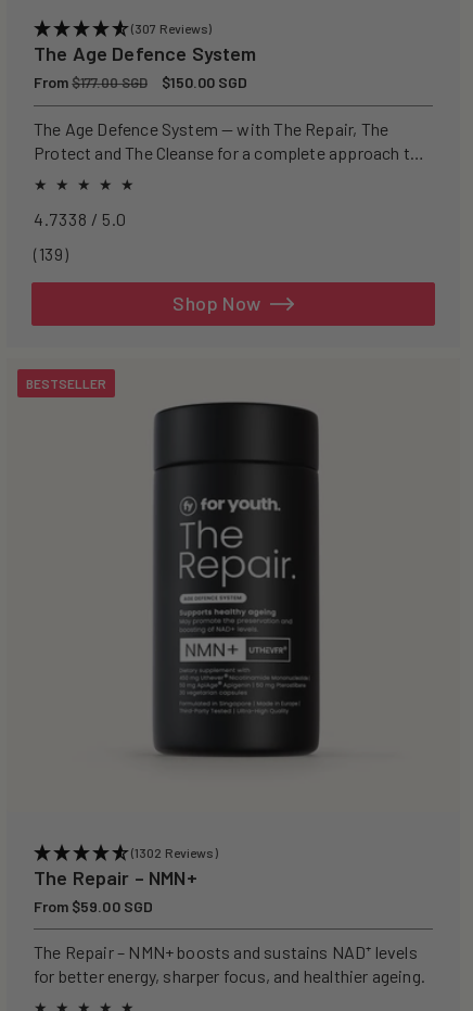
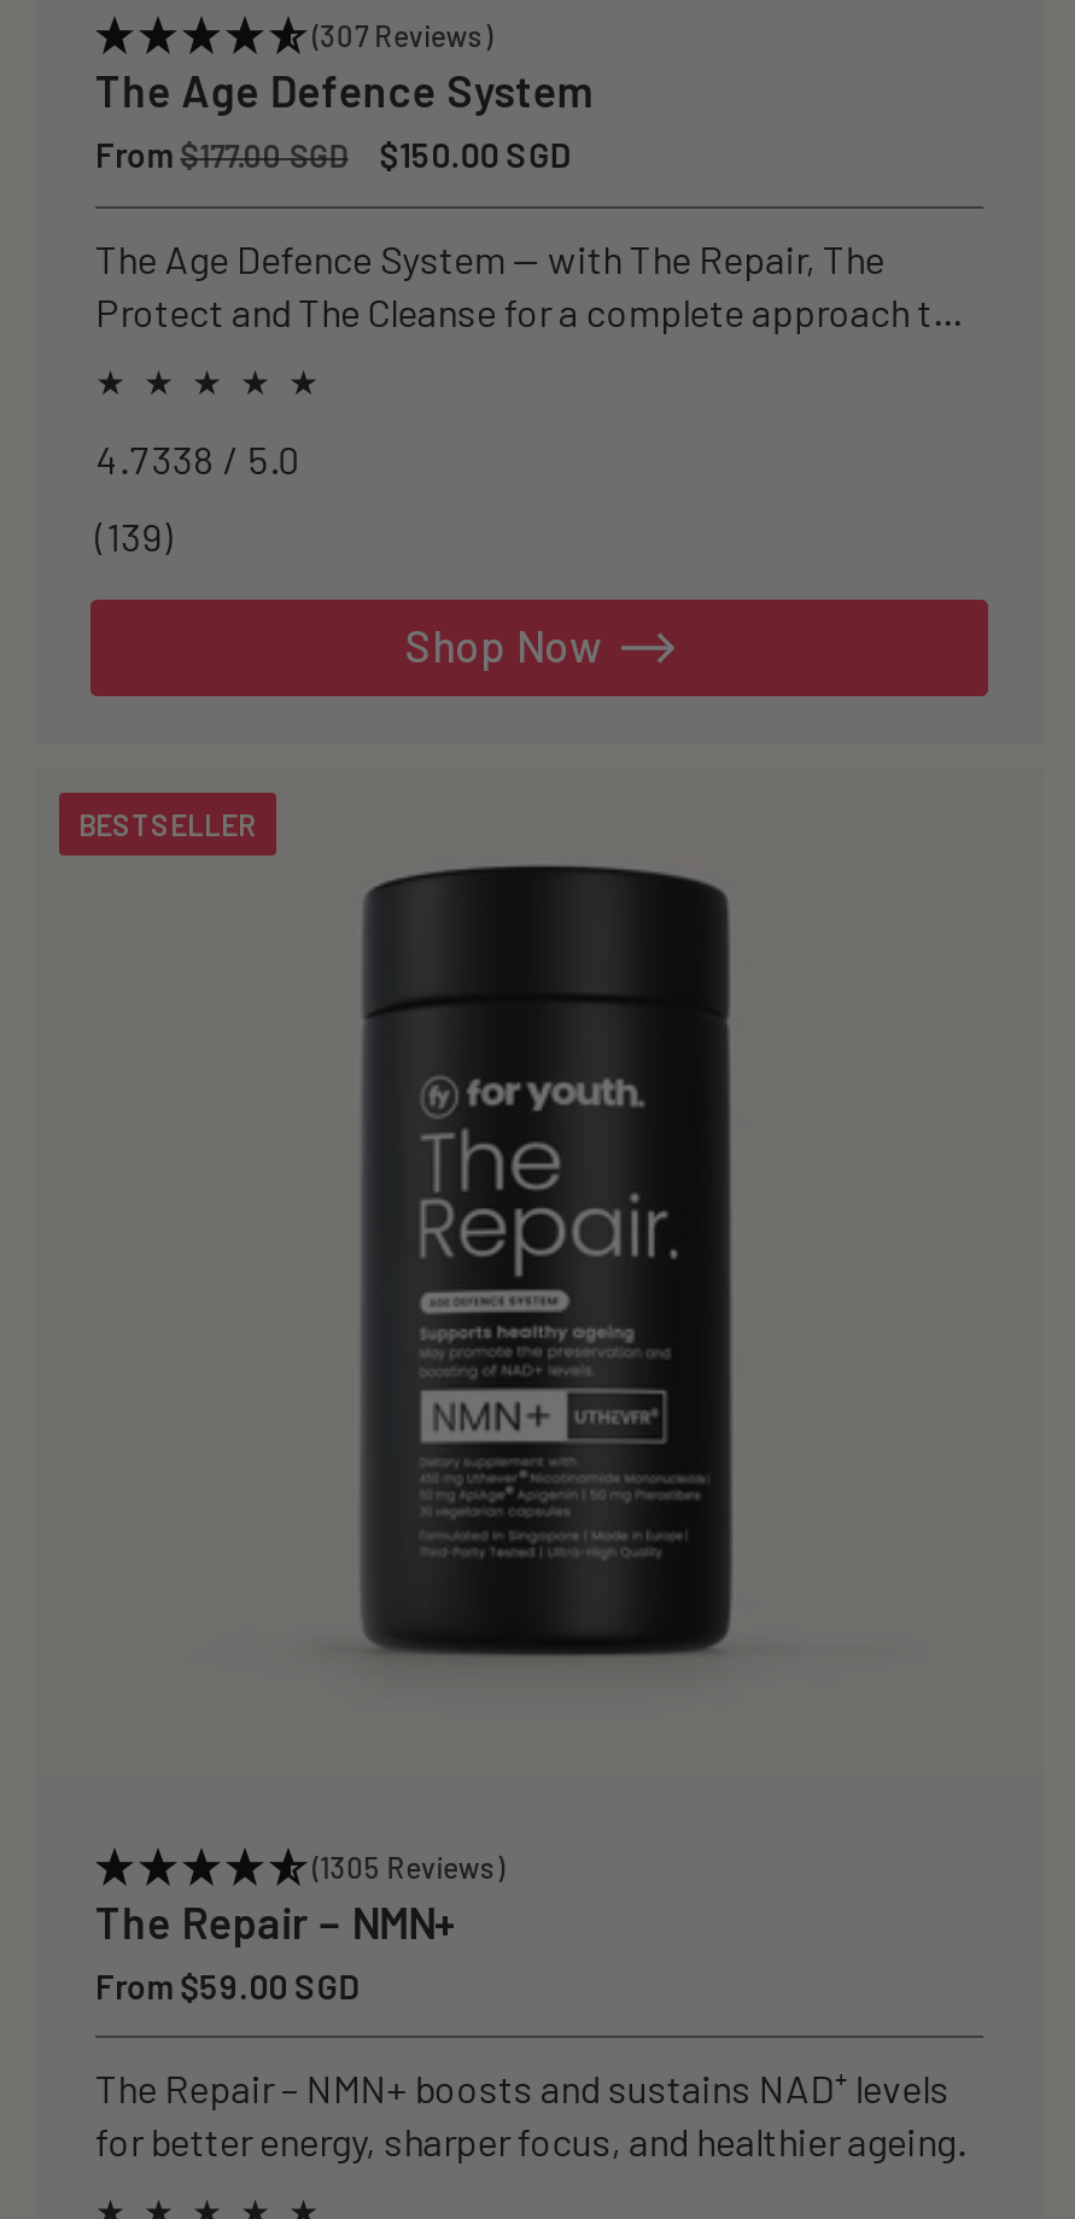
[131,844,218,860] (1302 Reviews) -> [312,1849,505,1882] (1305 Reviews)

